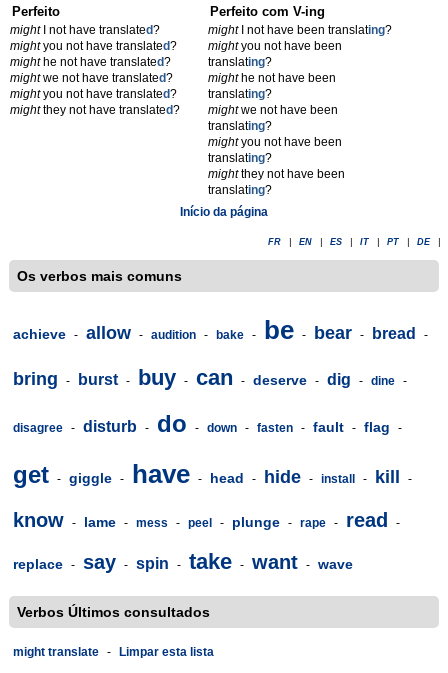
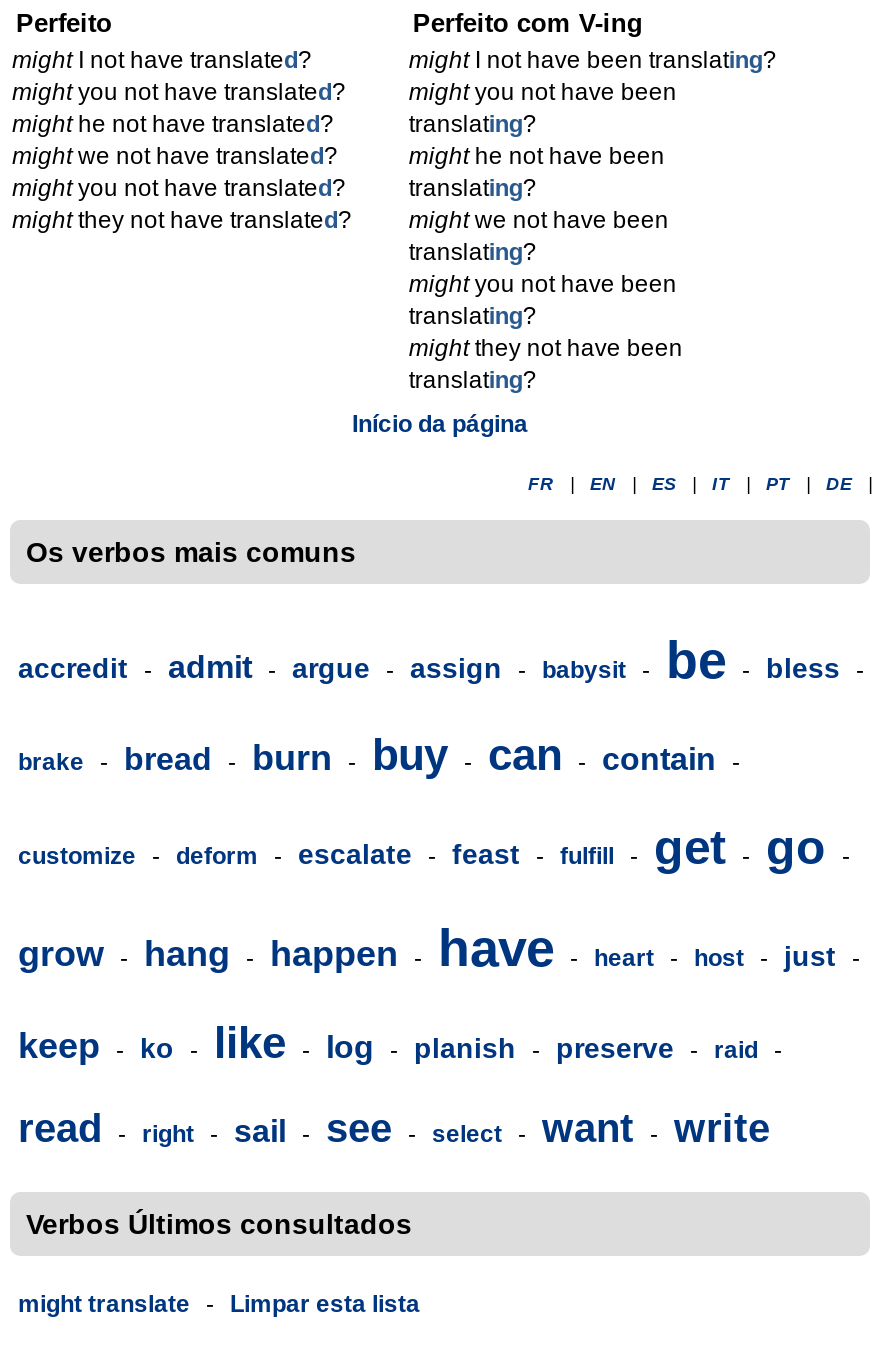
[13,315,428,345] achieve - allow - audition - bake - be - bear - bread - -> [18,630,864,690] accredit - admit - argue - assign - babysit - be - bless -
[13,365,407,390] bring - burst - buy - can - deserve - dig - dine - -> [18,730,740,780] brake - bread - burn - buy - can - contain -
[13,410,402,437] disagree - disturb - do - down - fasten - fault - flag - -> [18,820,850,874] customize - deform - escalate - feast - fulfill - get - go -
[13,459,412,489] get - giggle - have - head - hide - install - kill - -> [18,918,860,978] grow - hang - happen - have - heart - host - just -
[13,509,400,531] know - lame - mess - peel - plunge - rape - read - -> [18,1018,782,1068] keep - ko - like - log - planish - preserve - raid -
[13,549,353,574] replace - say - spin - take - want - wave -> [18,1106,770,1150] read - right - sail - see - select - want - write

